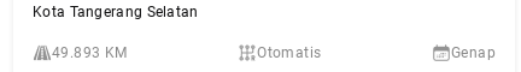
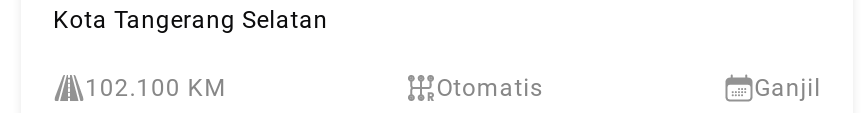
[52,44,127,61] 49.893 KM -> [85,74,225,102] 102.100 KM
[451,44,496,61] Genap -> [754,74,821,102] Ganjil

